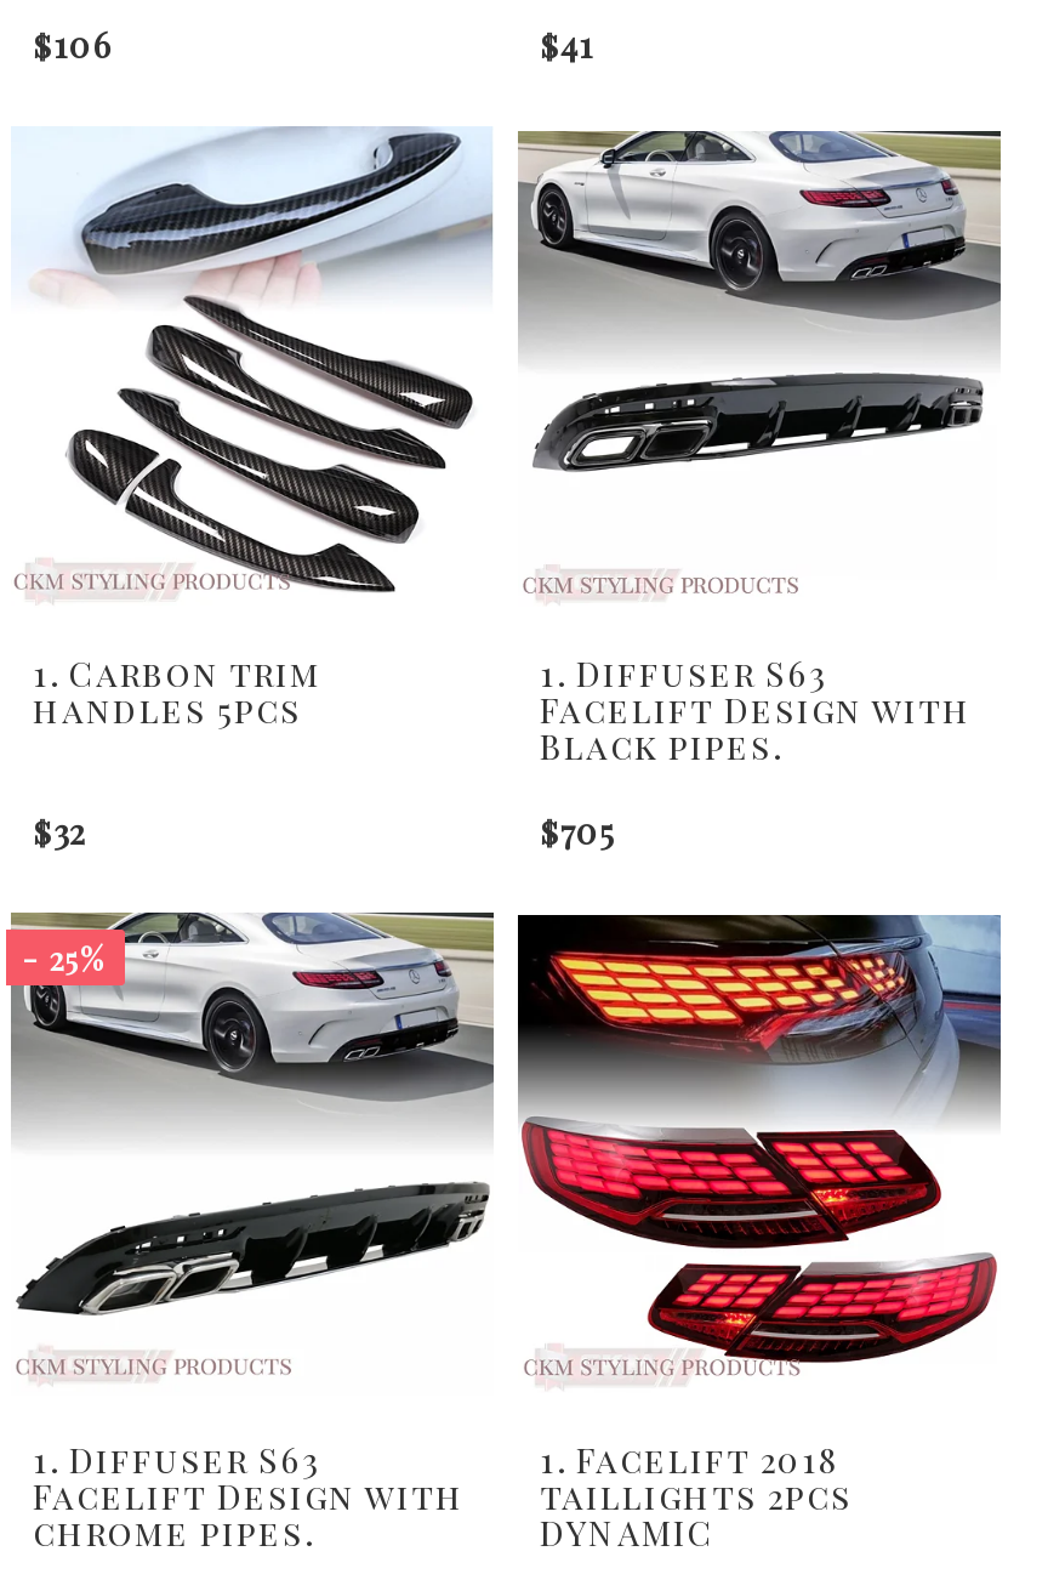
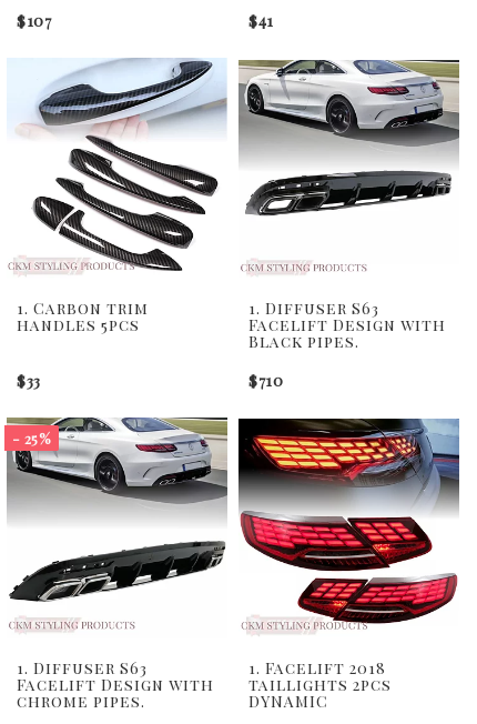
[33,23,113,69] $106 -> [17,10,51,31] $107
[33,809,85,855] $32 -> [17,370,40,391] $33
[540,809,615,855] $705 -> [248,370,283,391] $710

